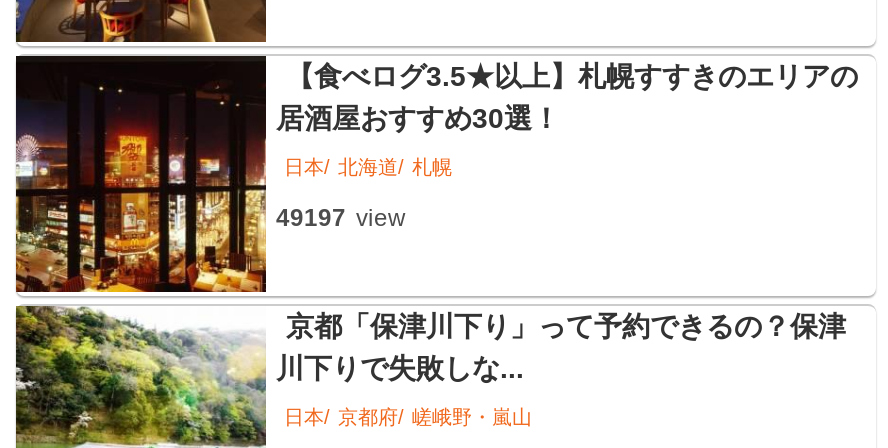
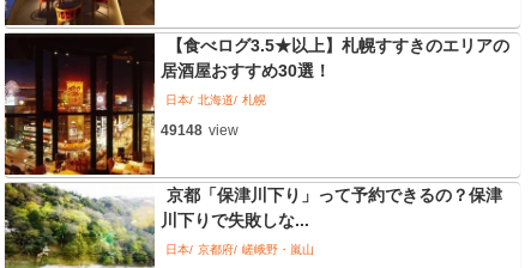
[276,204,406,232] 49197 view -> [161,122,239,139] 49148 view

